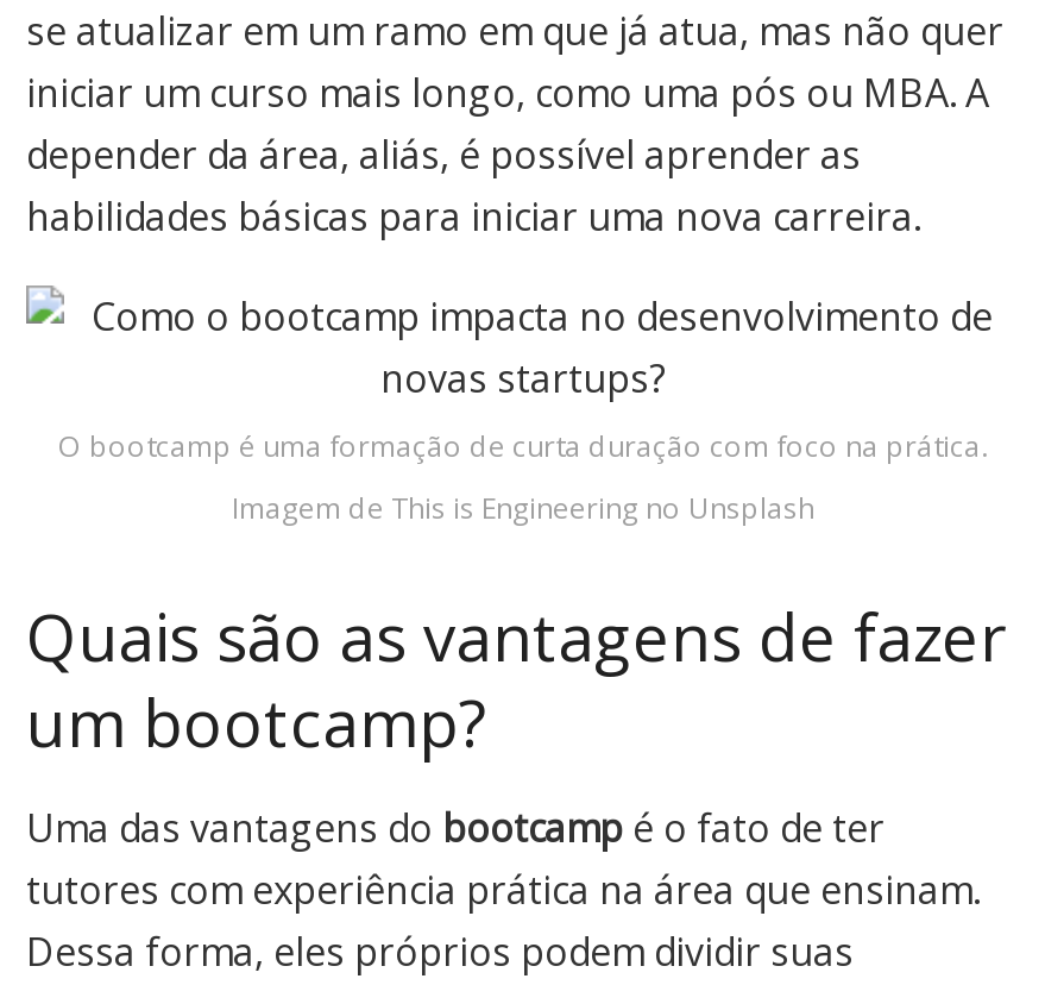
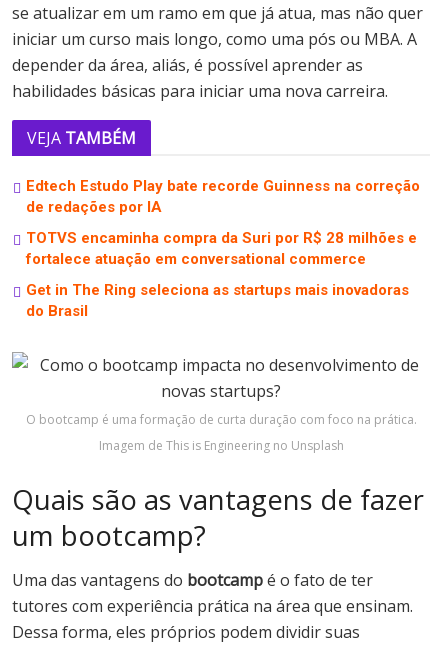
none -> [26,127,420,320] VEJA TAMBÉM | Edtech Estudo Play bate recorde Guinness na correção | de redações por IA | TOTVS encaminha compra da Suri por R$ 28 milhões e | fortalece atuação em conversational commerce | Get in The Ring seleciona as startups mais inovadoras | do Brasil

